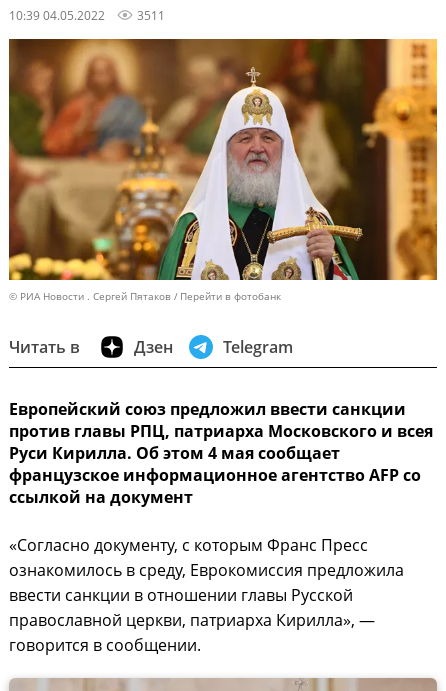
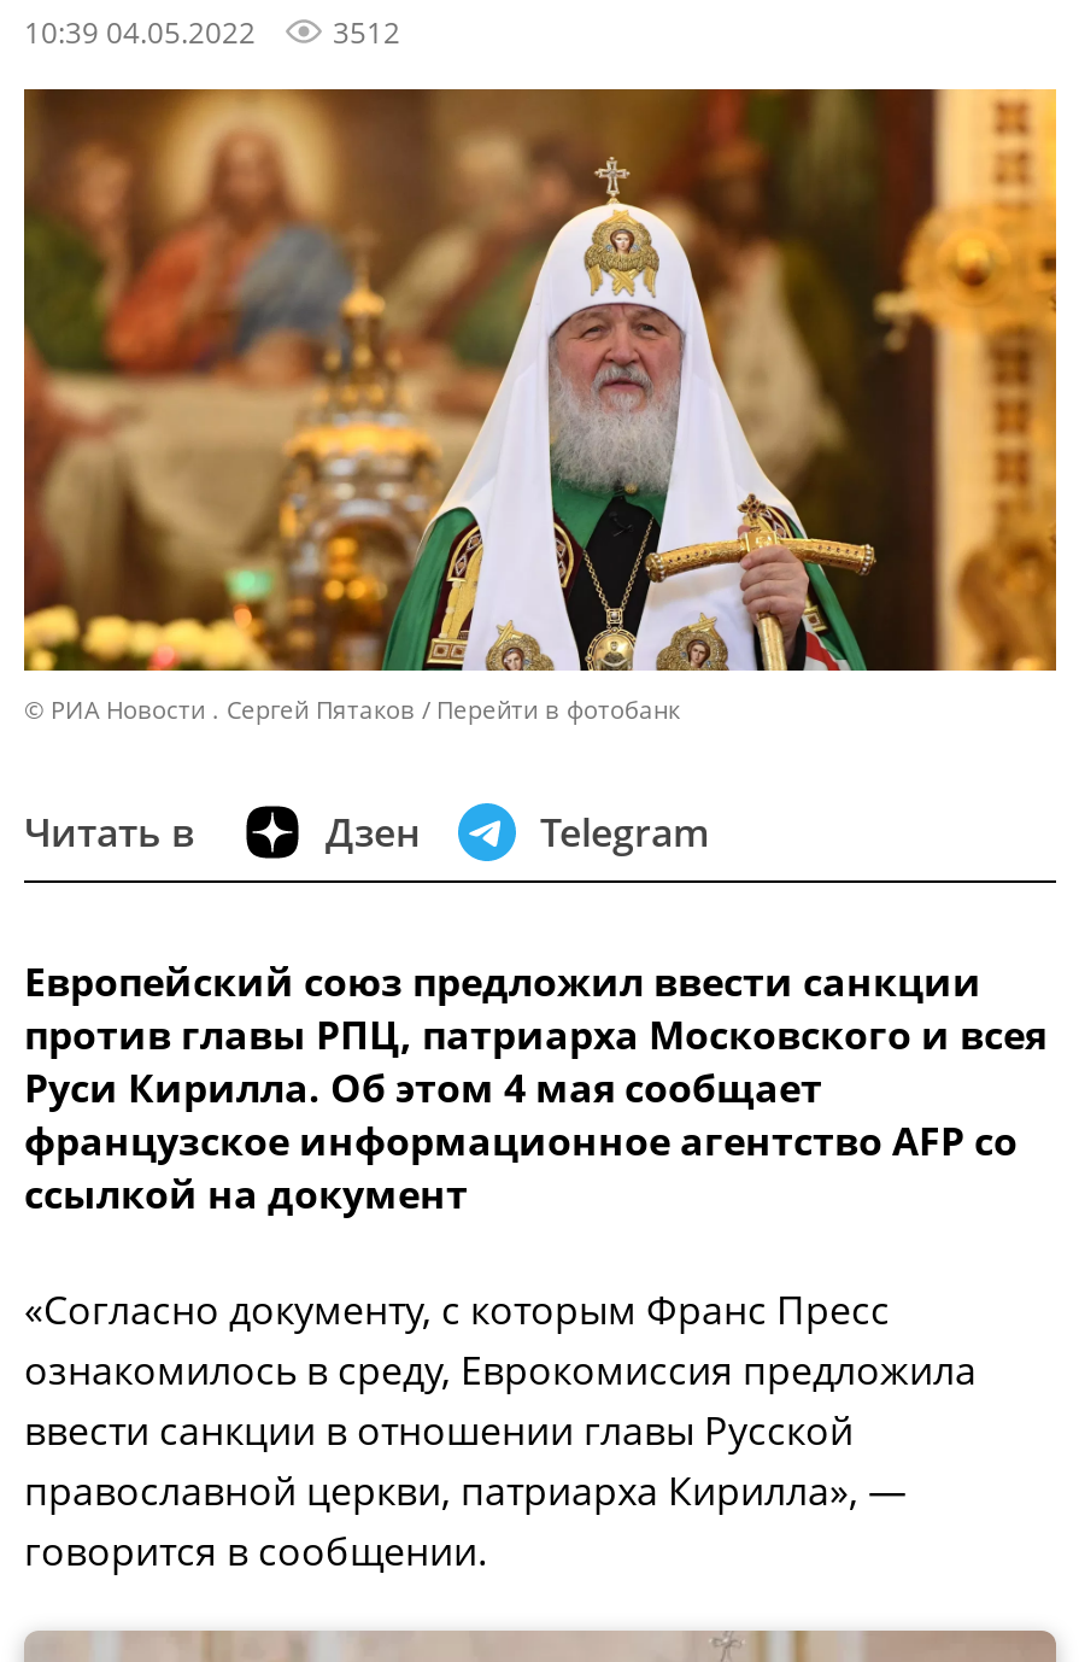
[9,7,165,23] 10:39 04.05.2022 3511 -> [24,12,400,51] 10:39 04.05.2022 3512

